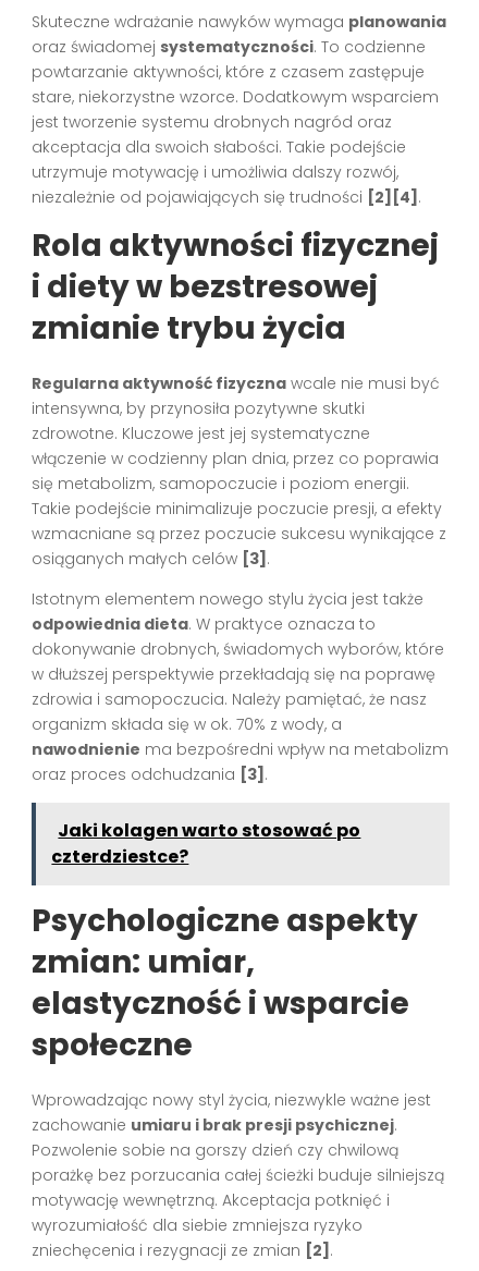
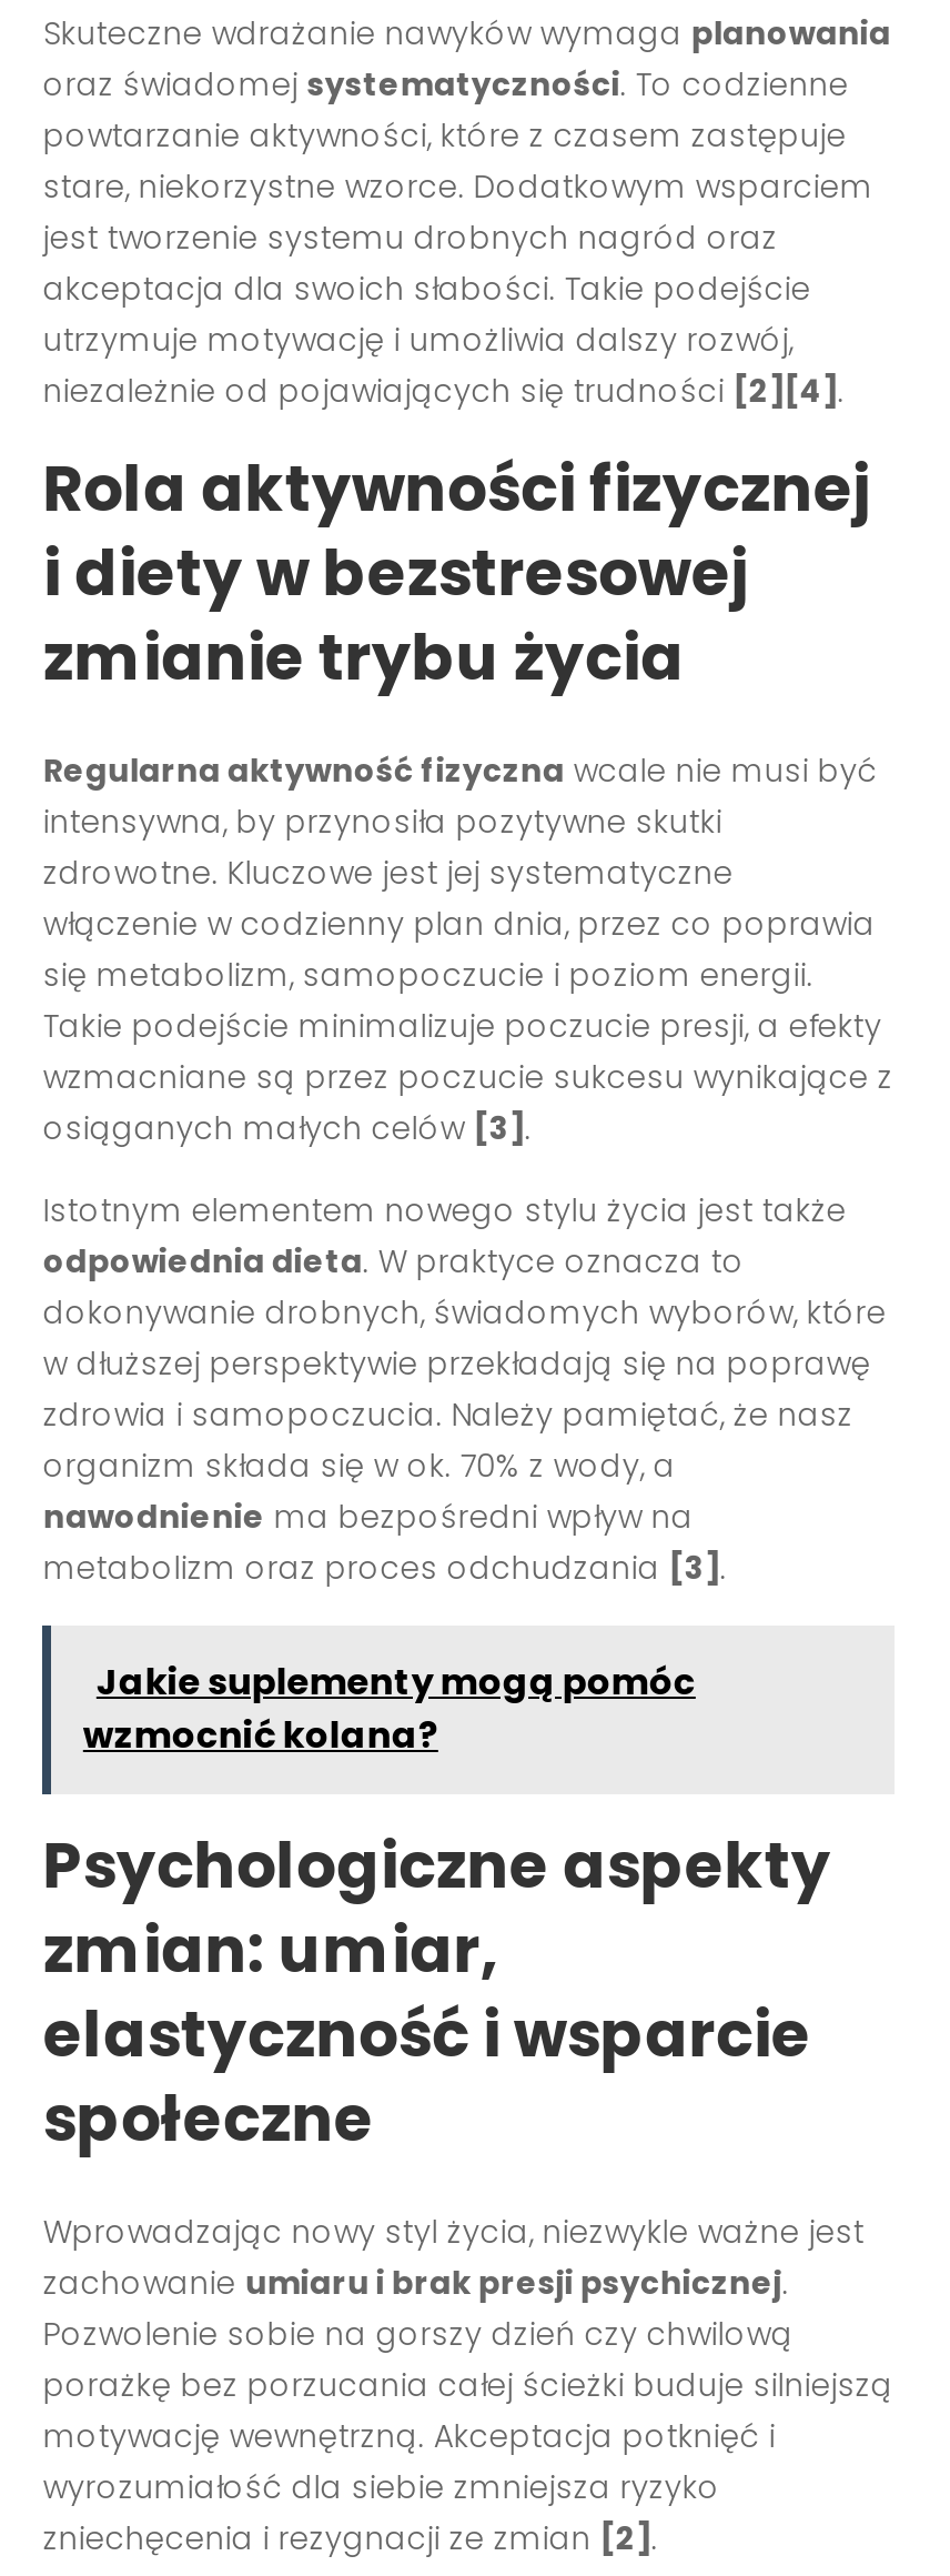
[52,818,361,869] Jaki kolagen warto stosować po | czterdziestce? -> [83,1657,696,1761] Jakie suplementy mogą pomóc | wzmocnić kolana?

